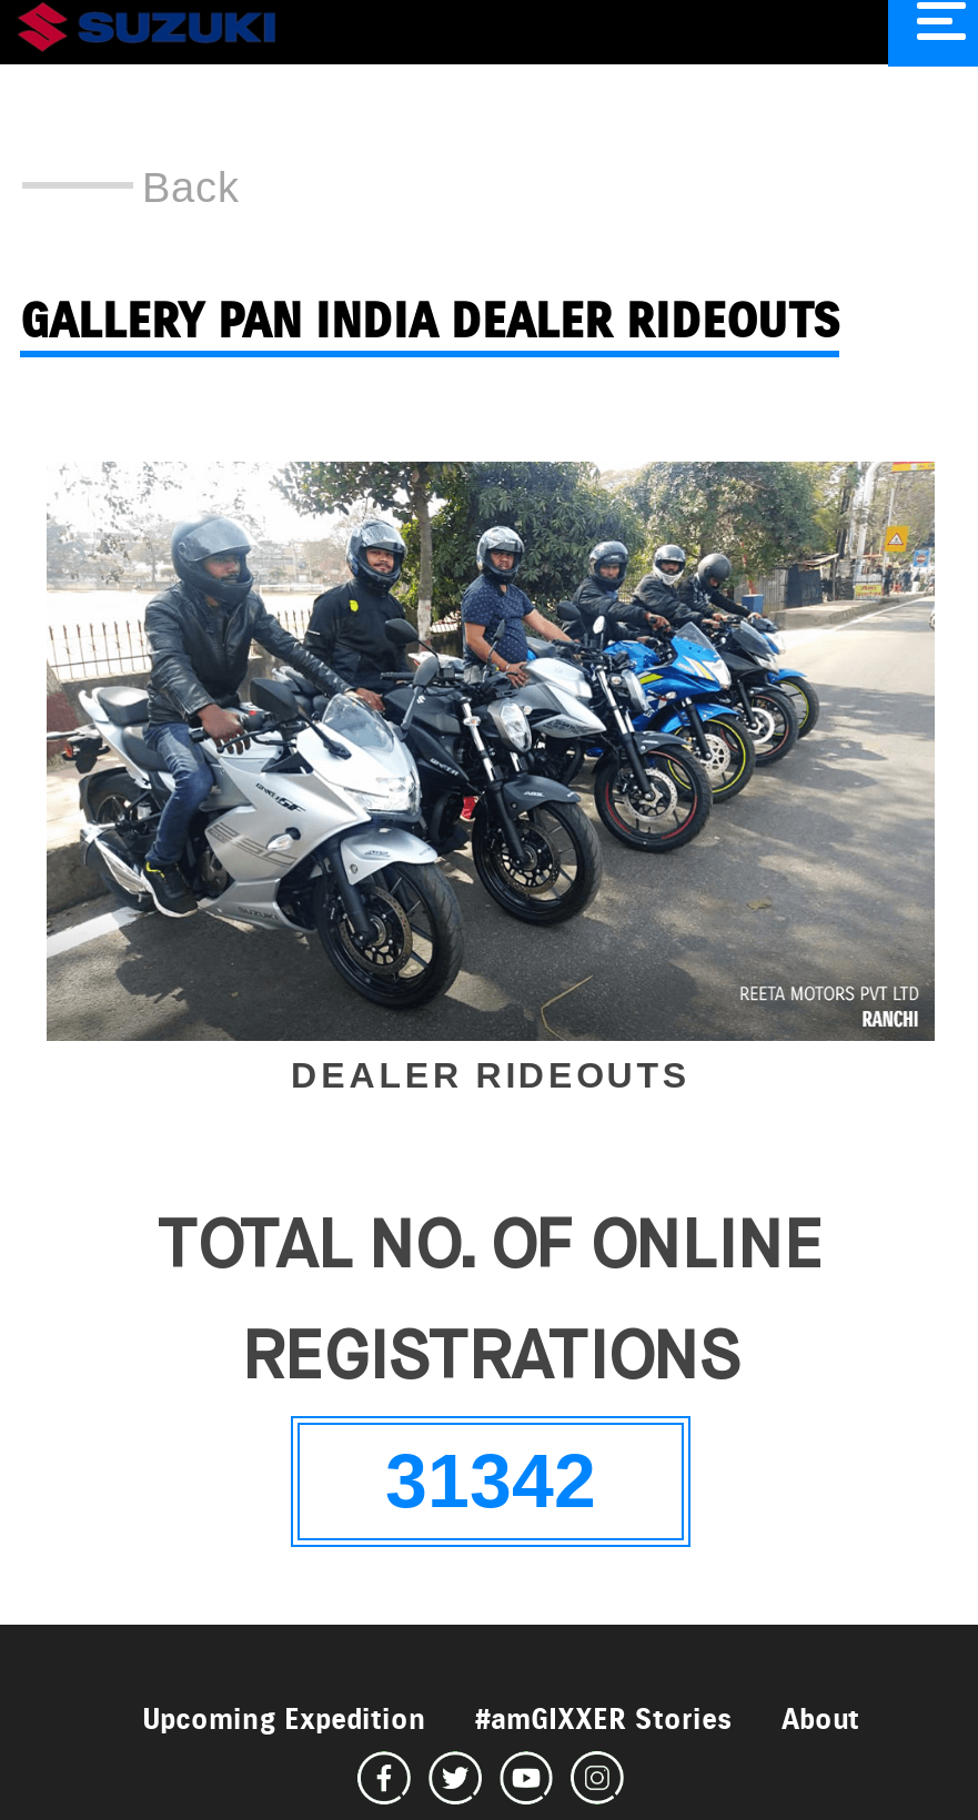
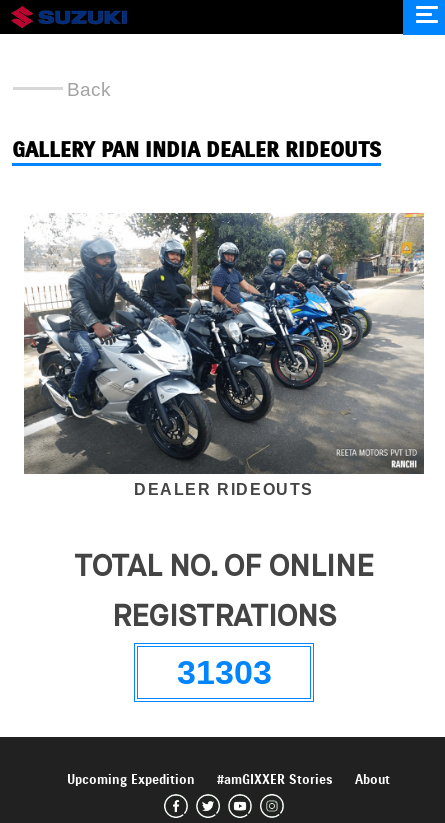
[385,1438,596,1522] 31342 -> [176,653,271,691] 31303

